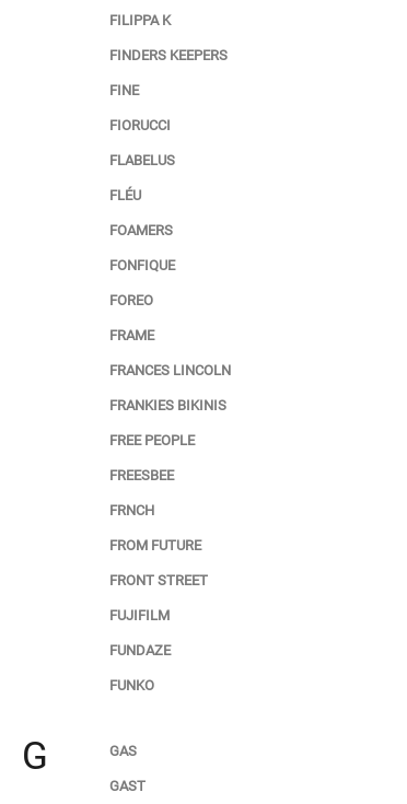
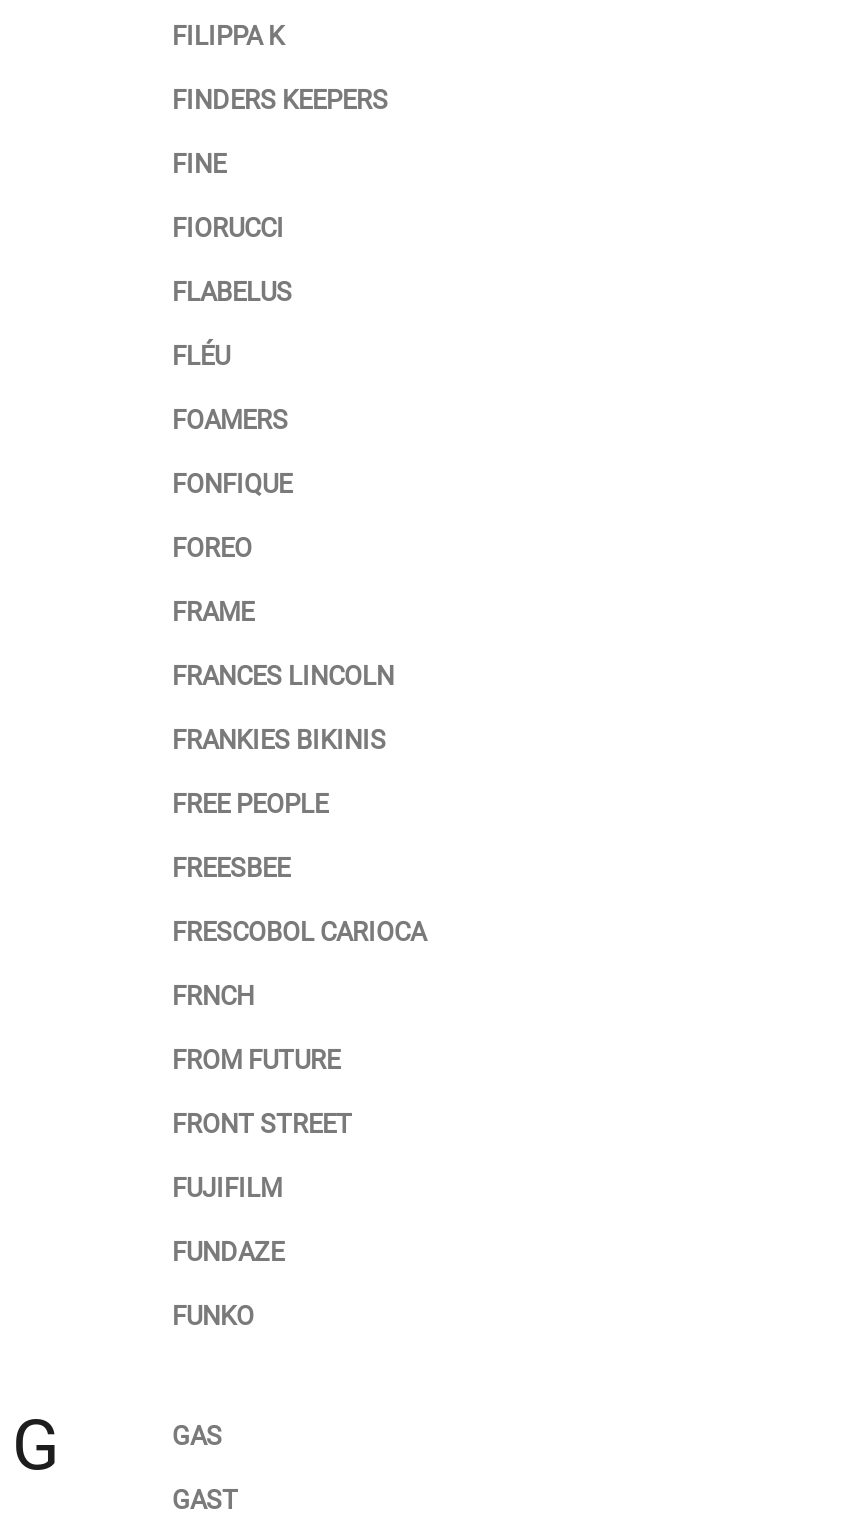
none -> [172,917,426,947] FRESCOBOL CARIOCA

